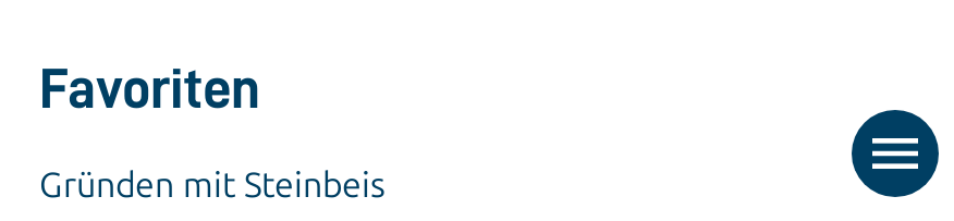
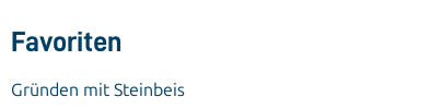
[849,108,941,199] [image] -> none

